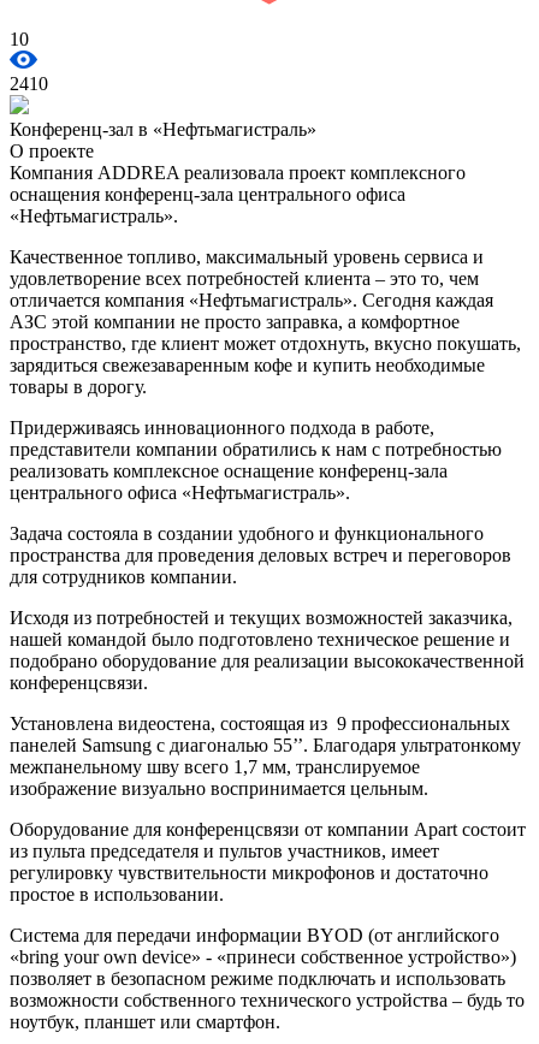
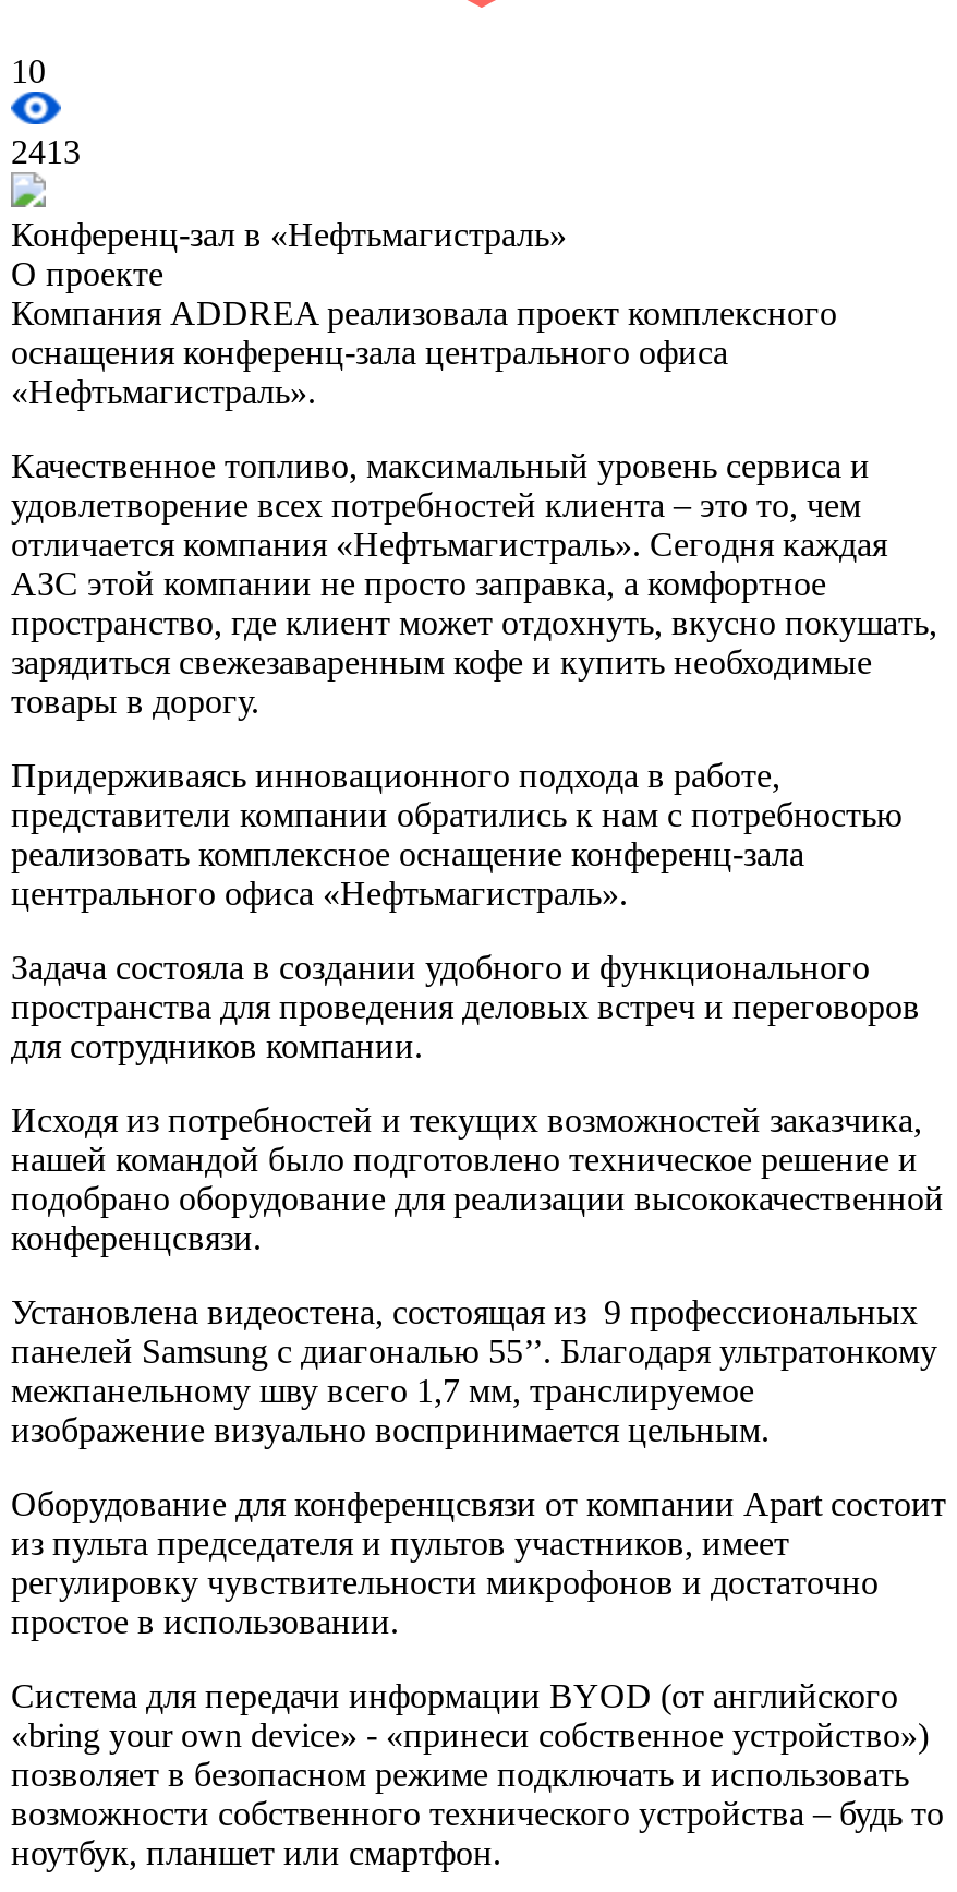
[10,74,48,94] 2410 -> [11,134,81,171] 2413

